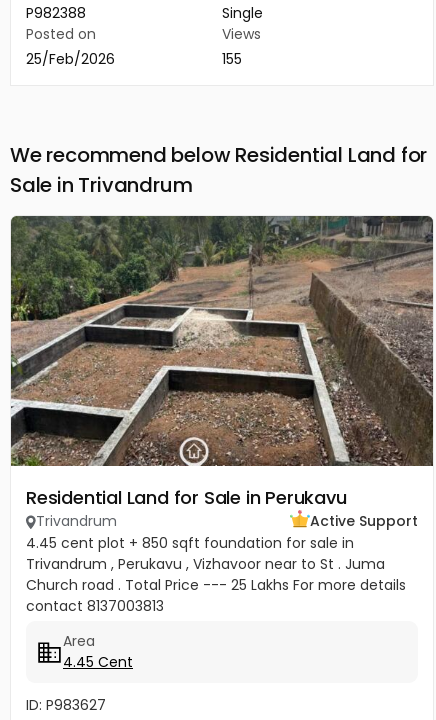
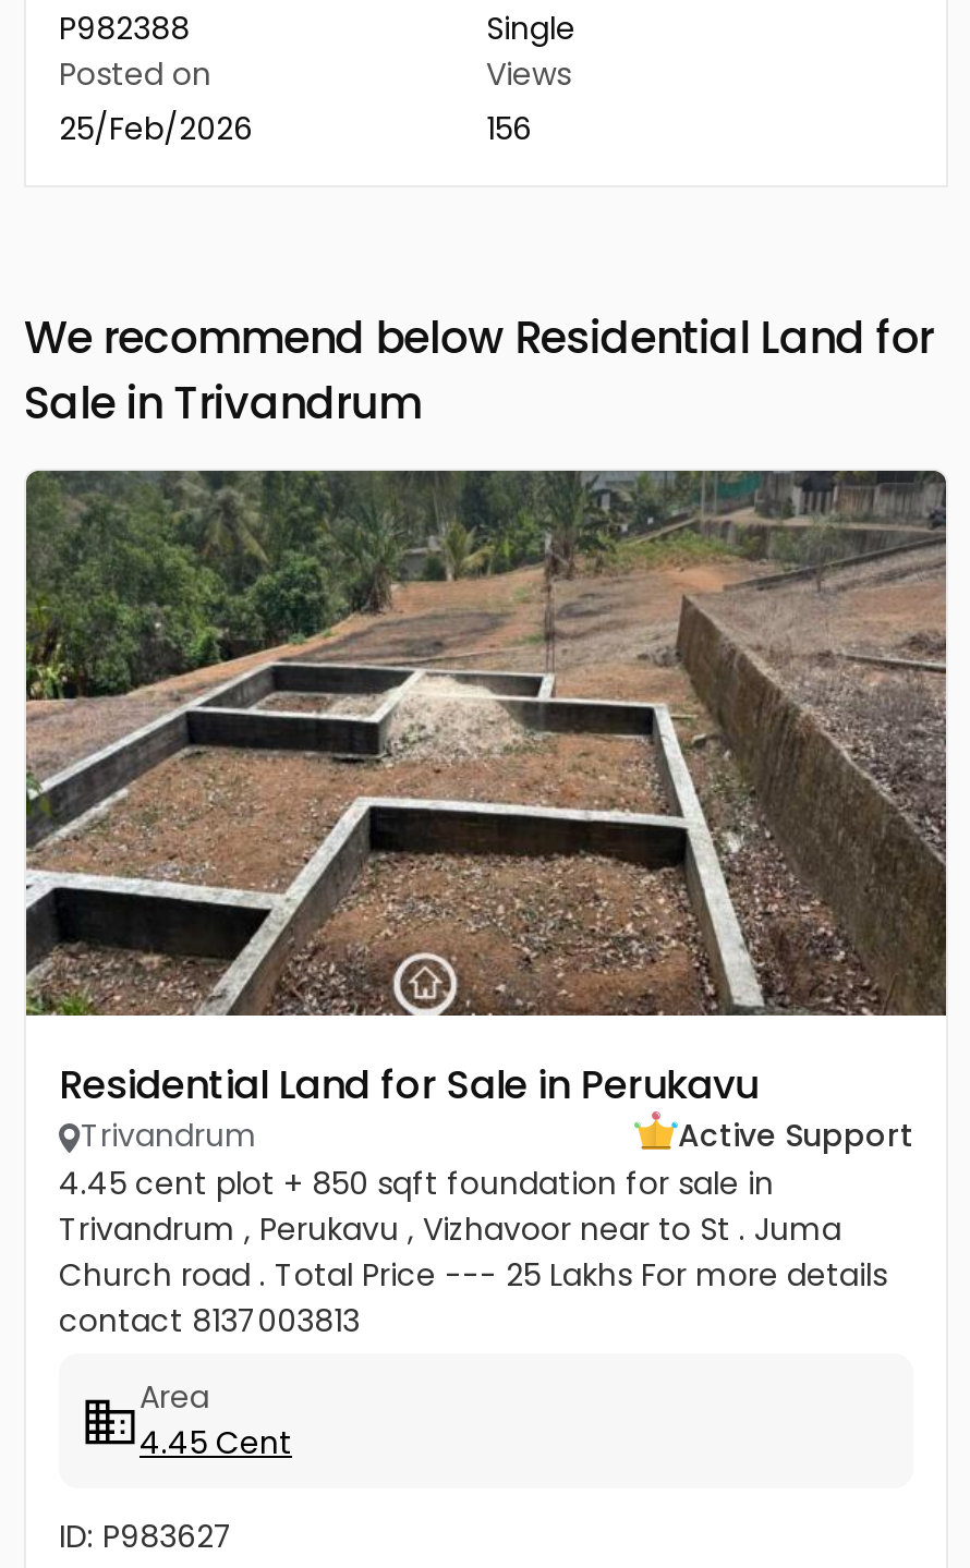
[222,49,242,69] 155 -> [486,107,532,150] 156

